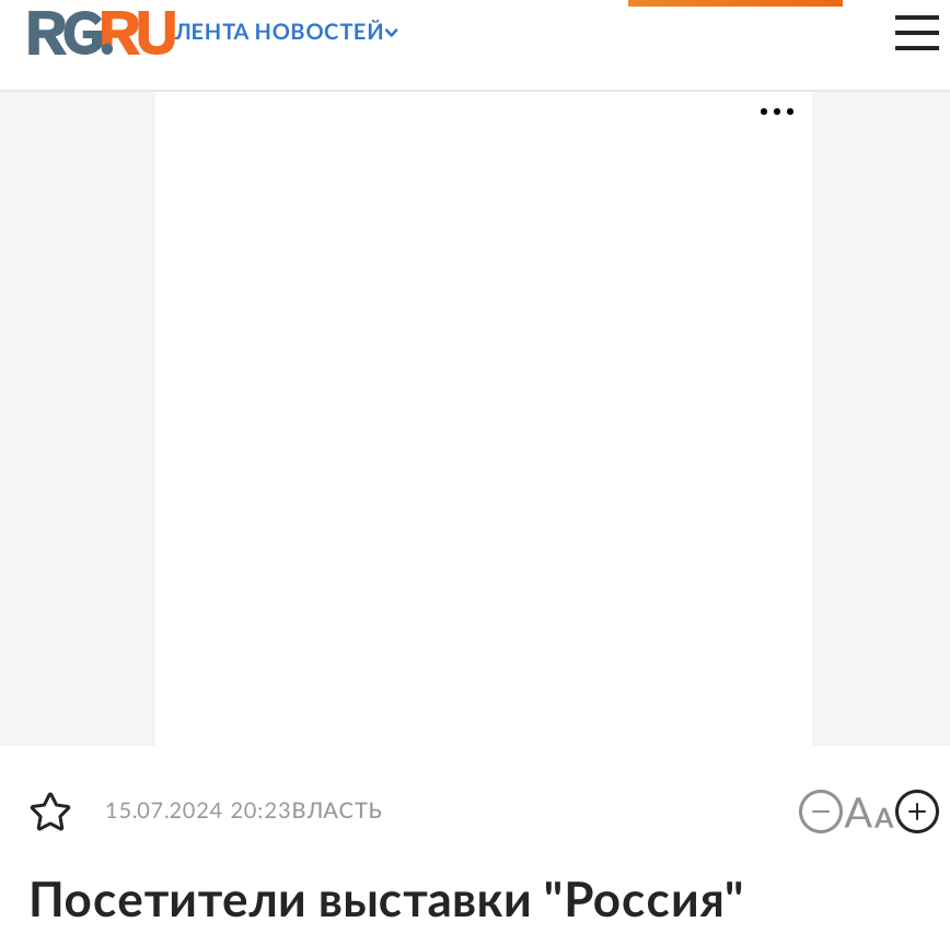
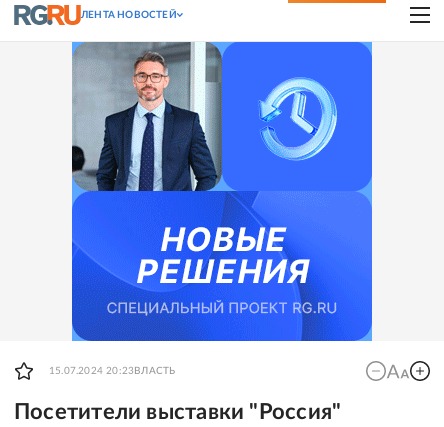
none -> [71,41,373,342] [image]

